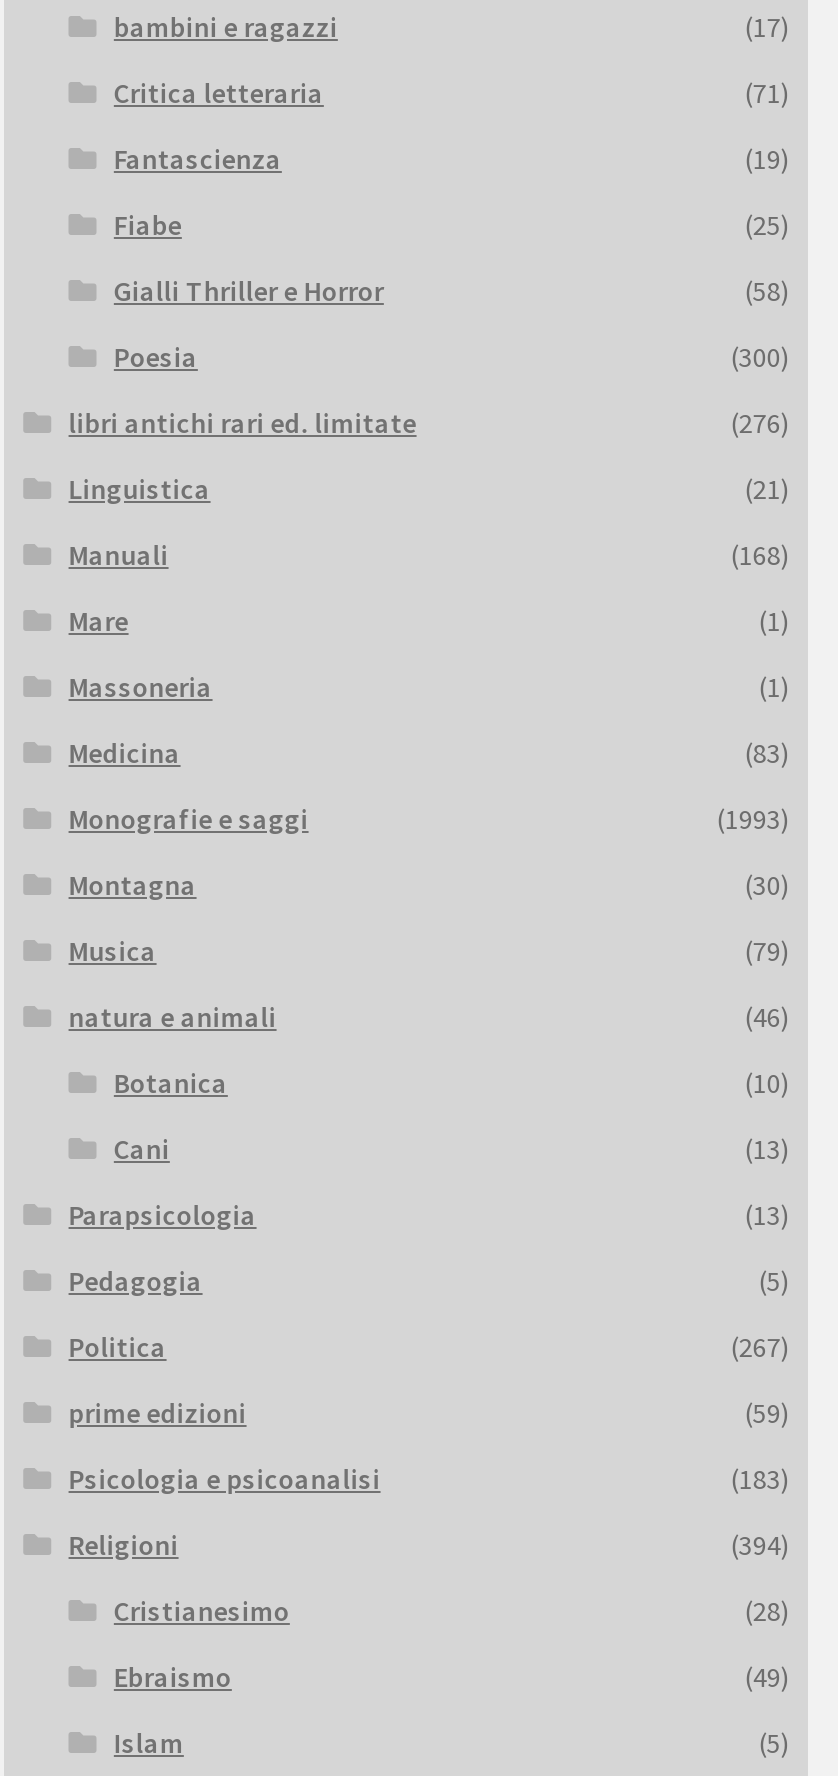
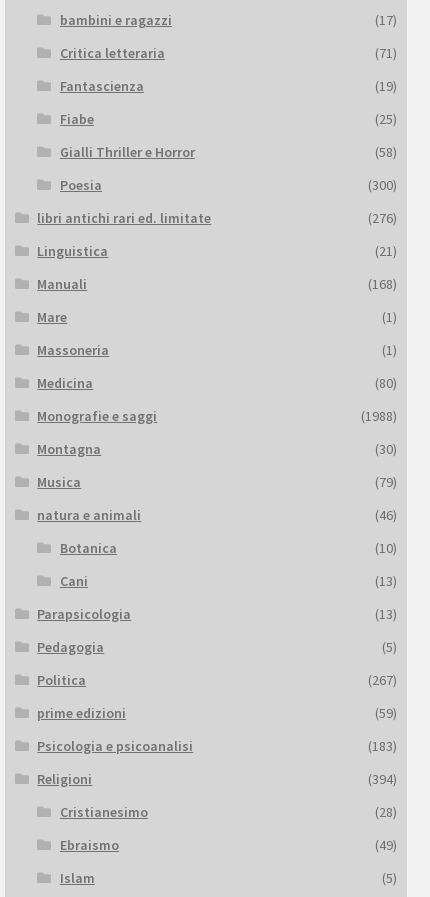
[745,735,789,771] (83) -> [375,374,397,392] (80)
[717,801,789,837] (1993) -> [361,407,397,425] (1988)

